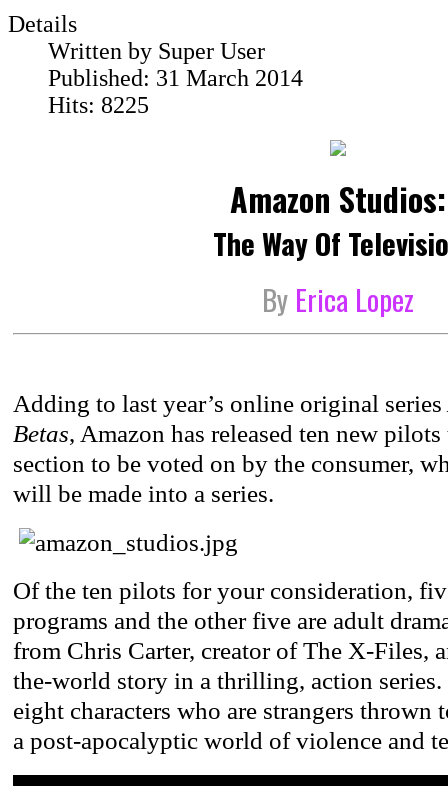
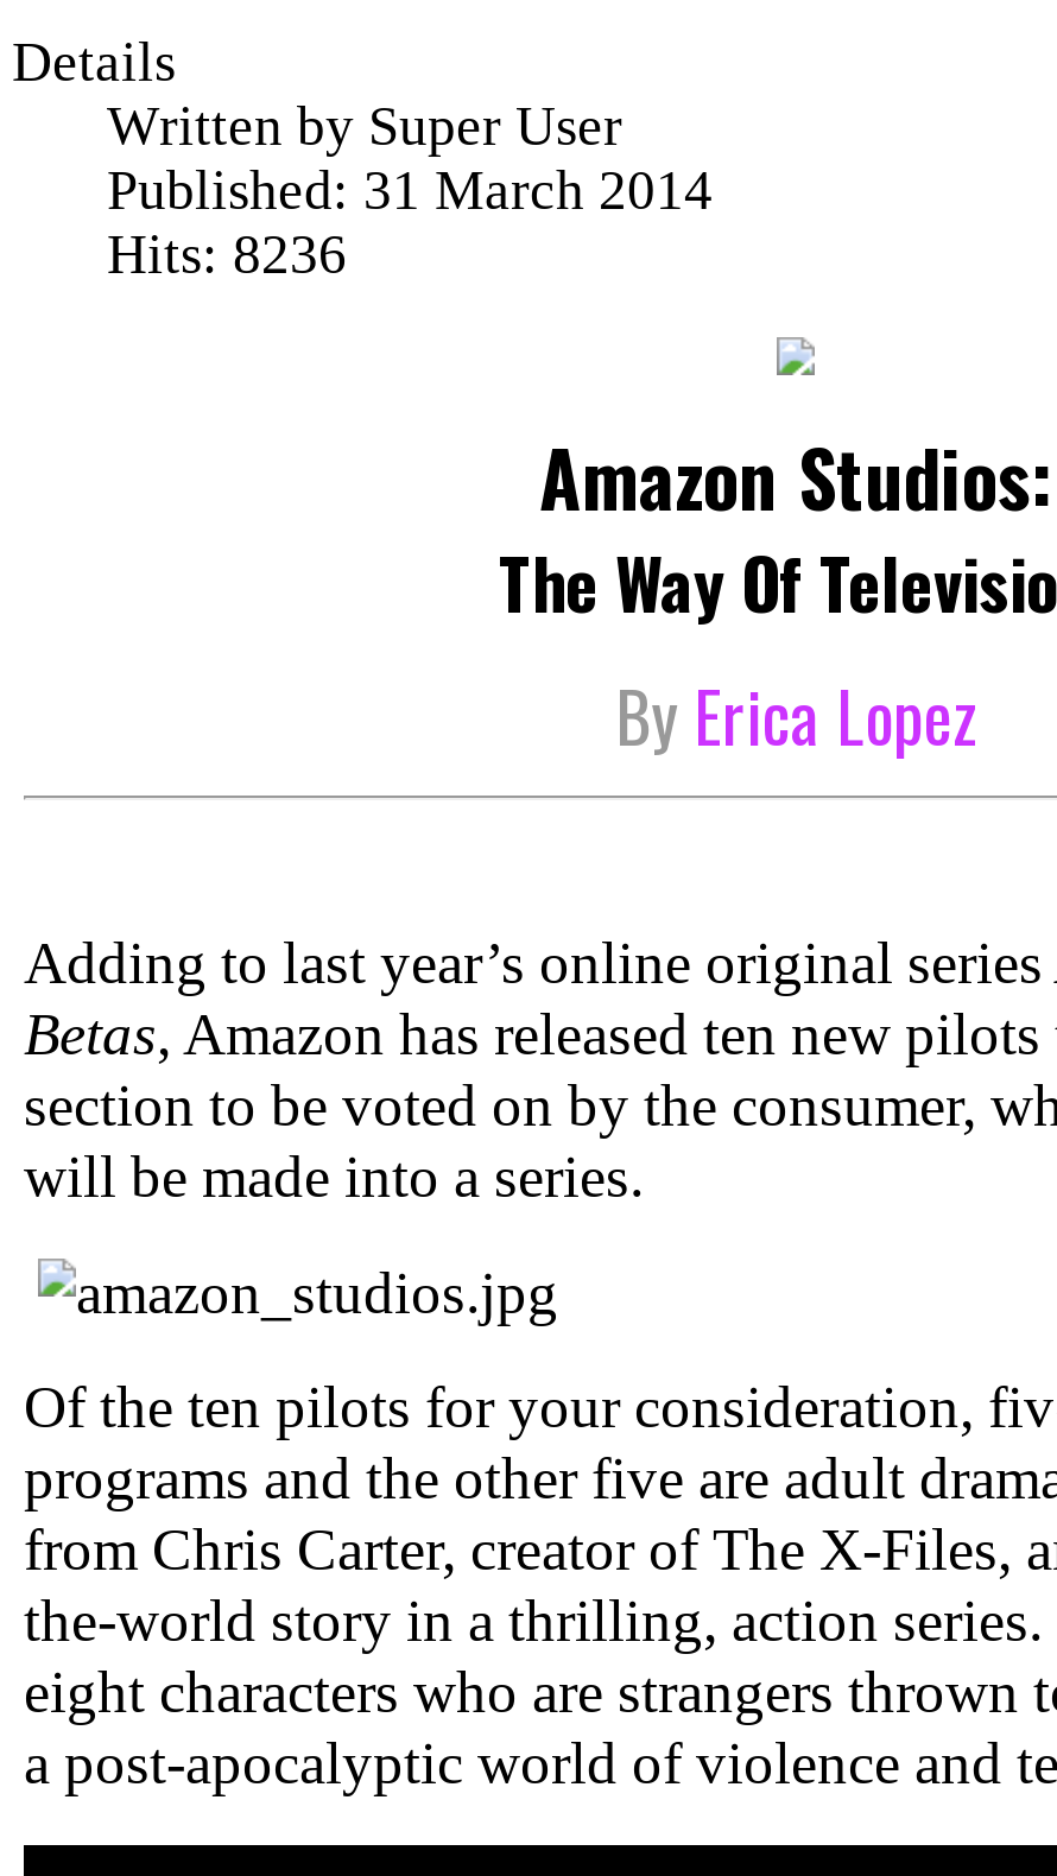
[48,92,149,118] Hits: 8225 -> [107,223,347,285] Hits: 8236

